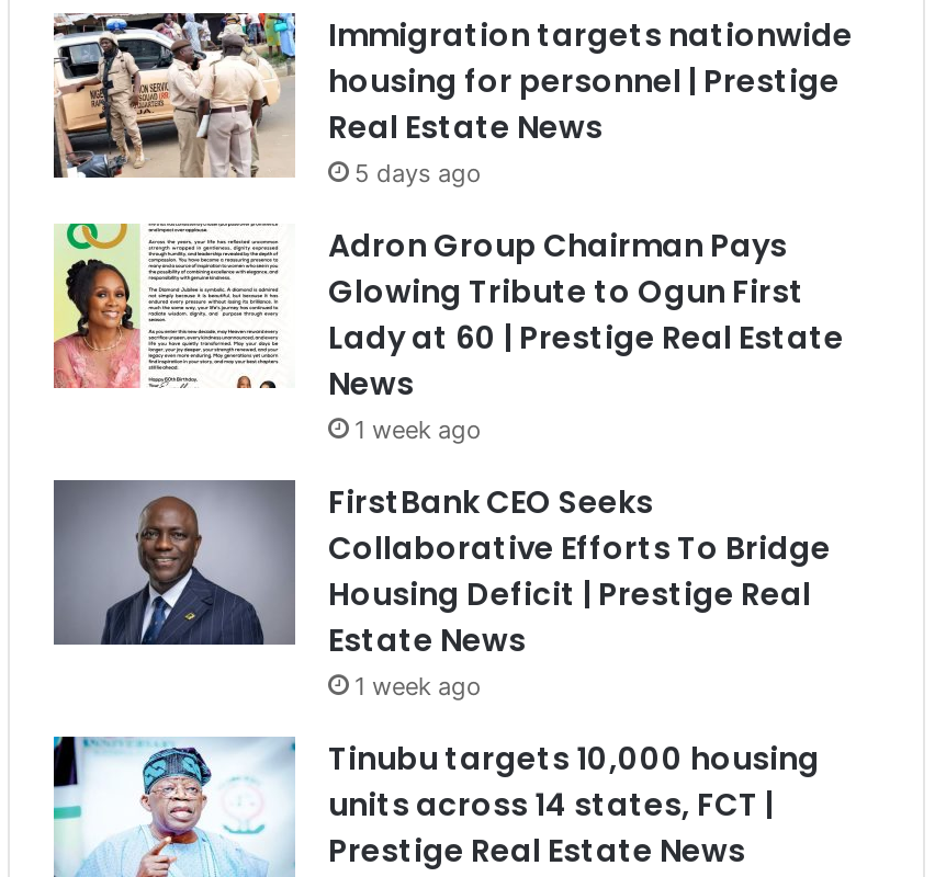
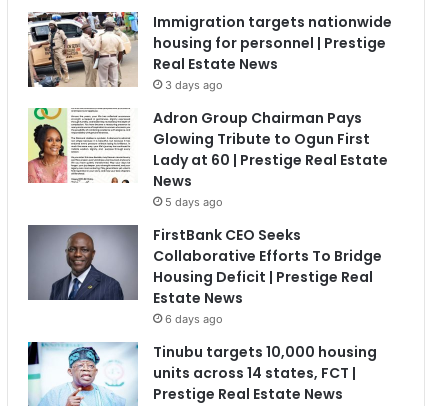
[354,157,482,188] 5 days ago -> [165,78,223,92] 3 days ago
[354,414,482,444] 1 week ago -> [165,195,223,209] 5 days ago
[354,670,482,701] 1 week ago -> [165,312,223,326] 6 days ago

